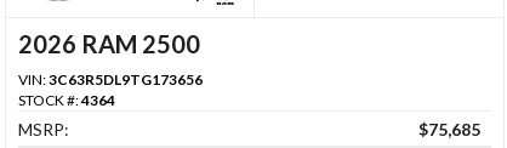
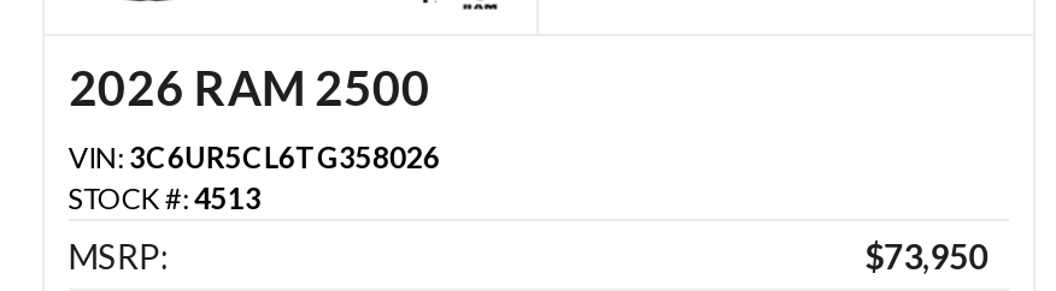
[18,70,202,88] VIN: 3C63R5DL9TG173656 -> [68,139,440,175] VIN: 3C6UR5CL6TG358026
[18,91,115,109] STOCK #:4364 -> [68,180,261,216] STOCK #:4513
[419,119,491,139] $75,685 -> [865,235,1009,276] $73,950

